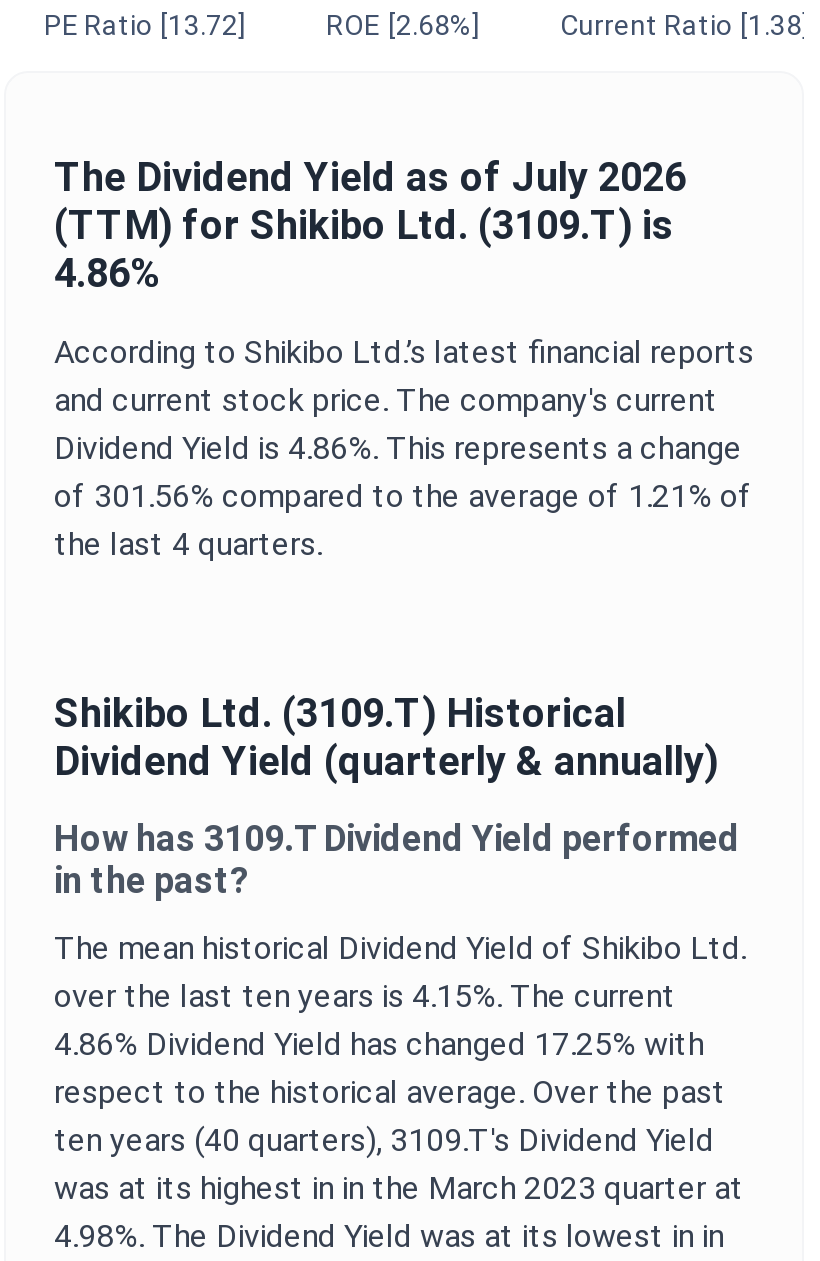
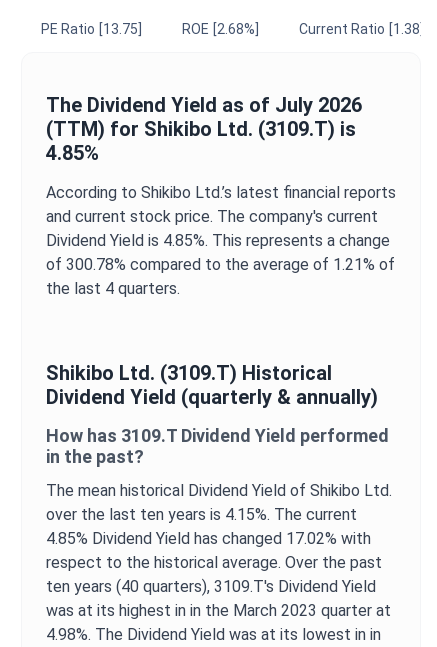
[44,9,246,41] PE Ratio [13.72] -> [41,21,142,37] PE Ratio [13.75]
[54,249,160,297] 4.86% -> [46,141,99,165] 4.85%
[54,429,742,467] Dividend Yield is 4.86%. This represents a change -> [46,231,390,250] Dividend Yield is 4.85%. This represents a change
[54,477,752,515] of 301.56% compared to the average of 1.21% of -> [46,255,395,274] of 300.78% compared to the average of 1.21% of
[54,1025,704,1063] 4.86% Dividend Yield has changed 17.25% with -> [46,529,371,548] 4.85% Dividend Yield has changed 17.02% with

